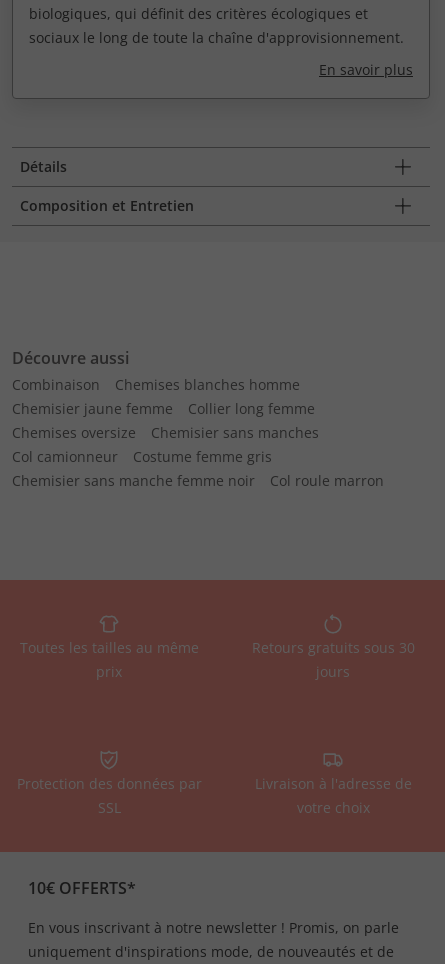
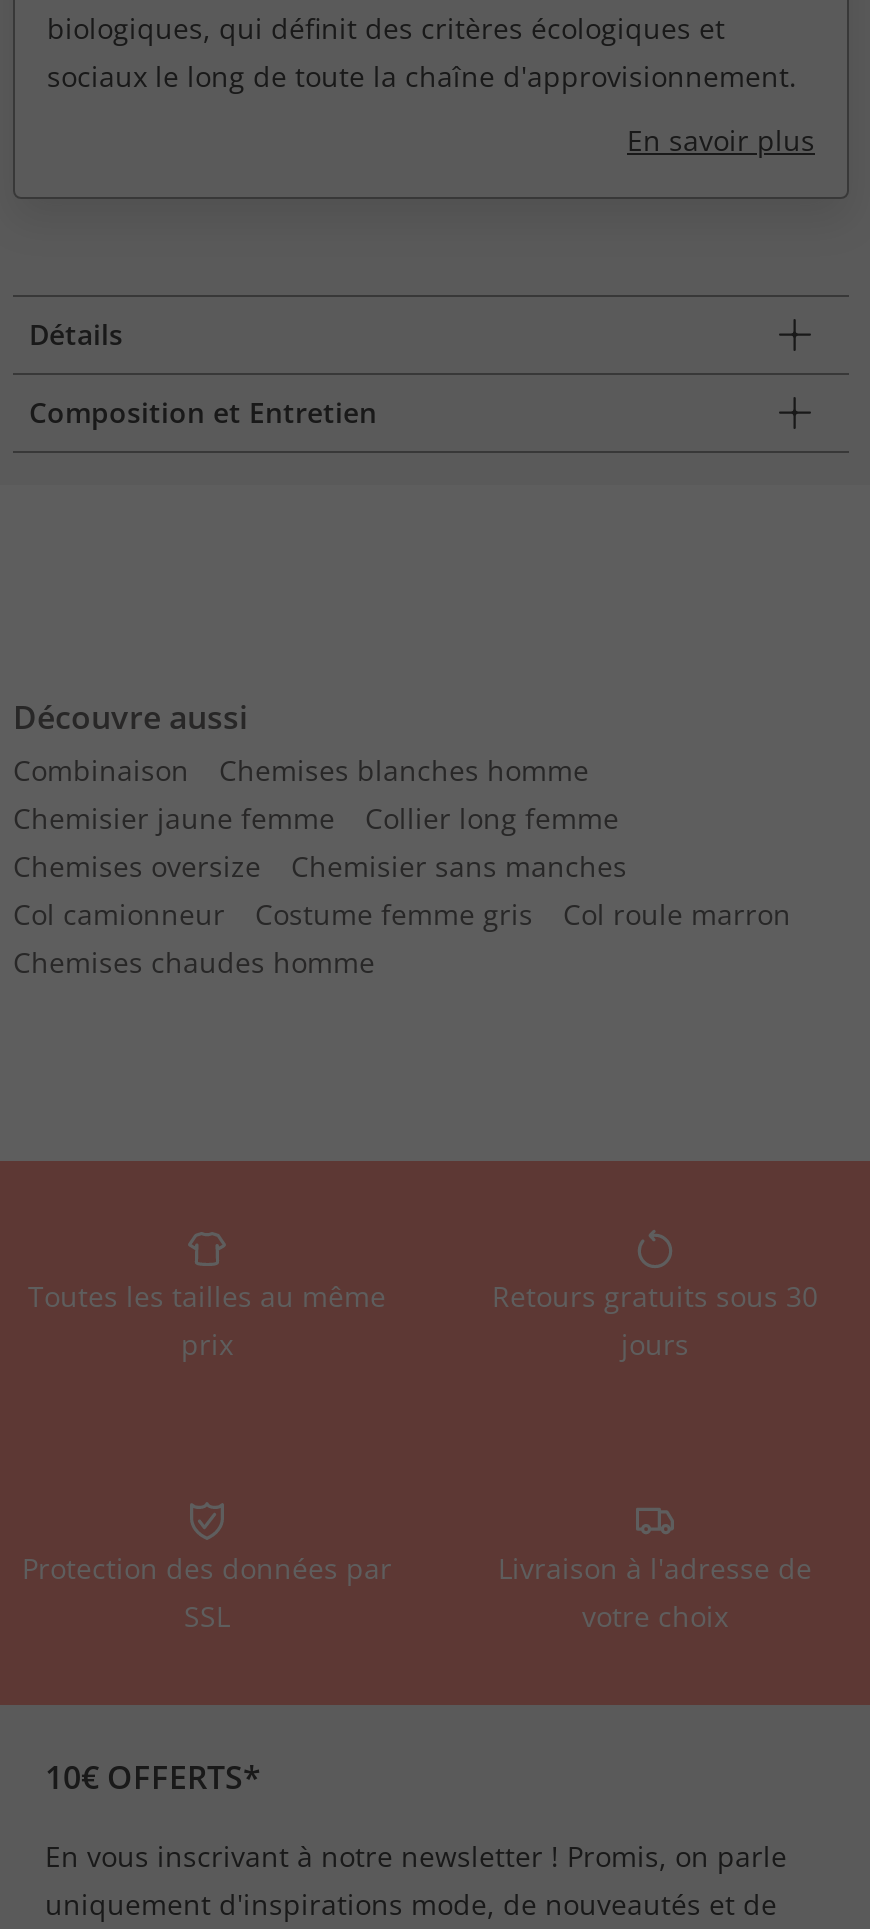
[12,471,255,490] Chemisier sans manche femme noir -> none
none -> [13,943,375,981] Chemises chaudes homme
moved [270,471,384,490] -> [563,895,791,933]: Col roule marron

